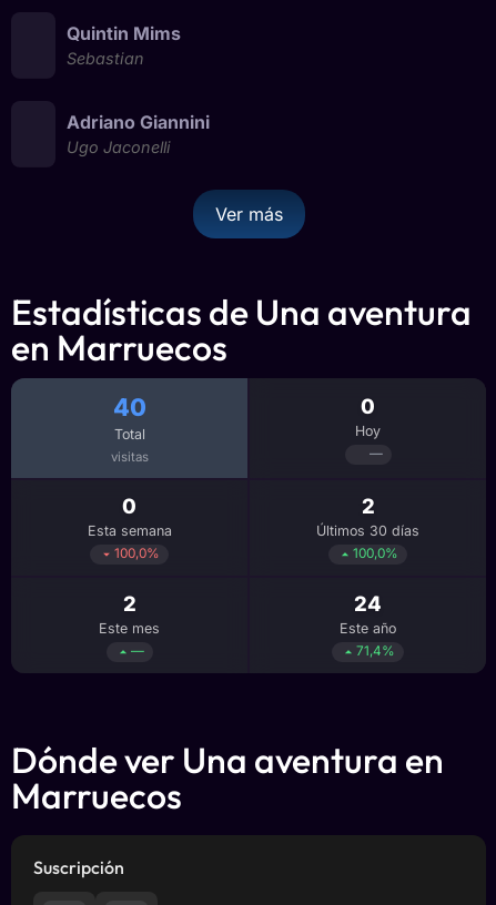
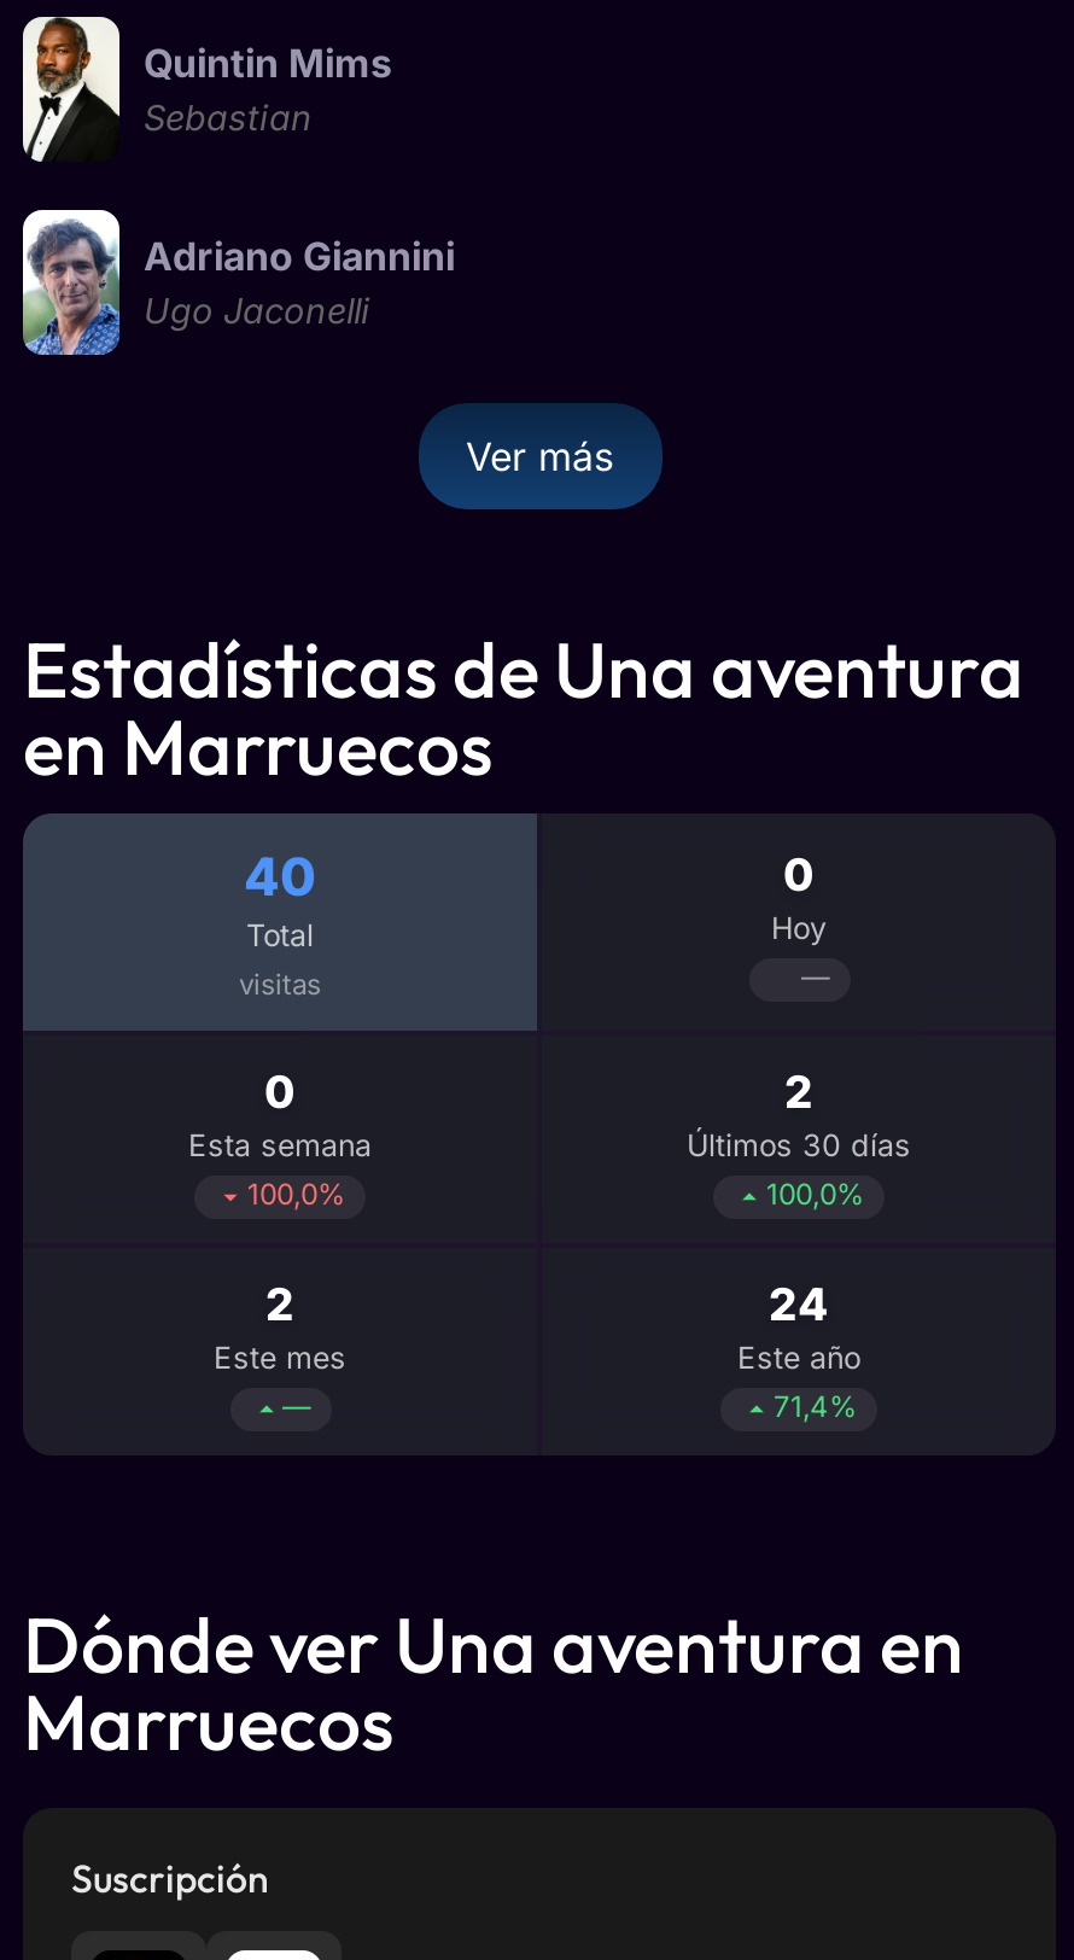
none -> [21,14,122,164] [image]
none -> [21,208,122,357] [image]

